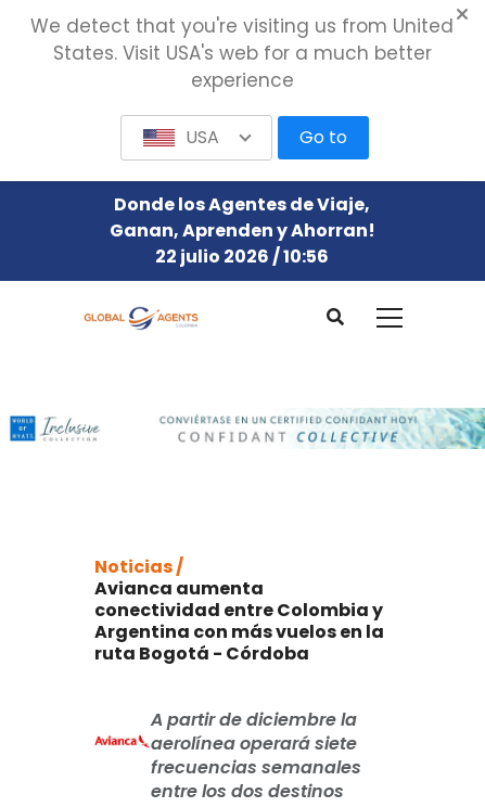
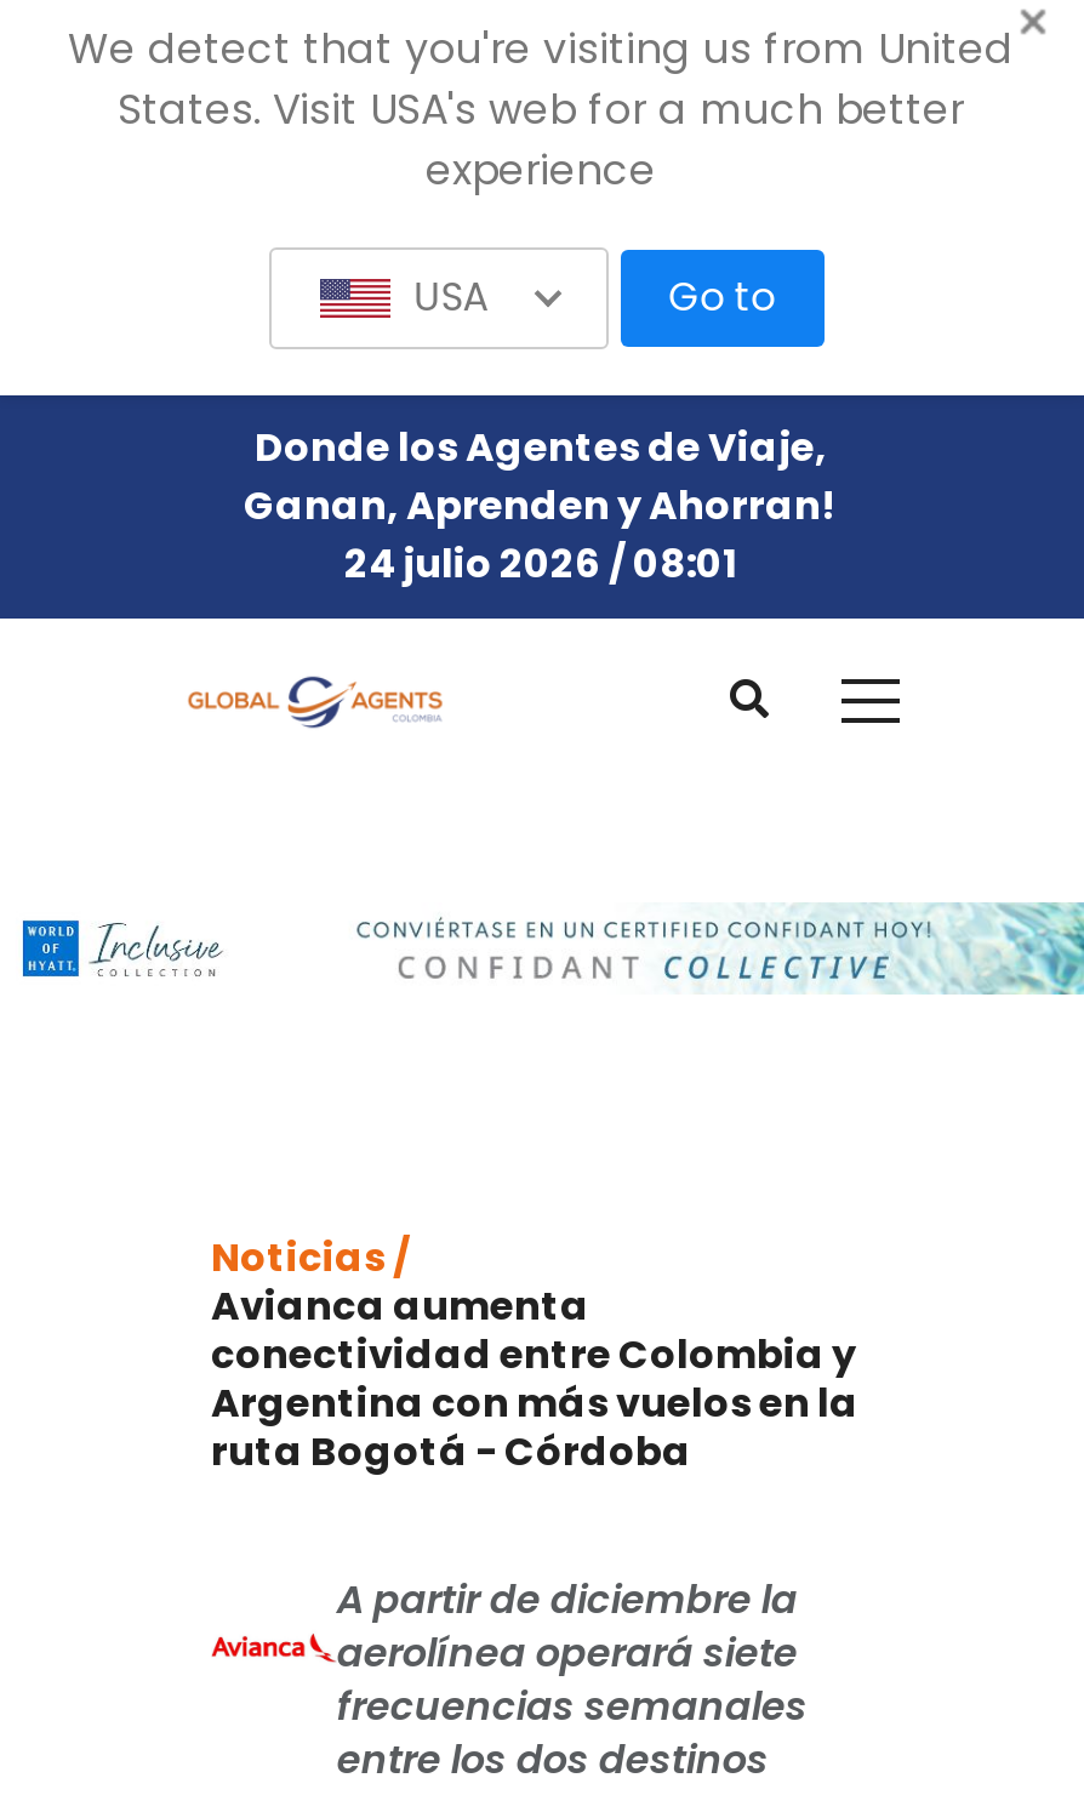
[155,244,329,269] 22 julio 2026 / 10:56 -> [344,536,737,592] 24 julio 2026 / 08:01

